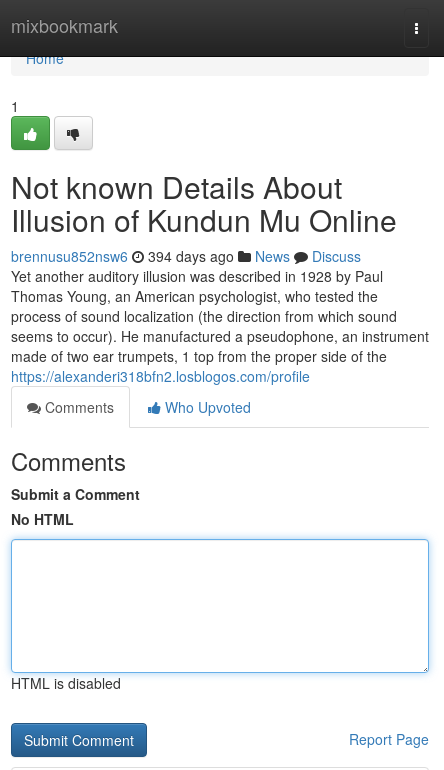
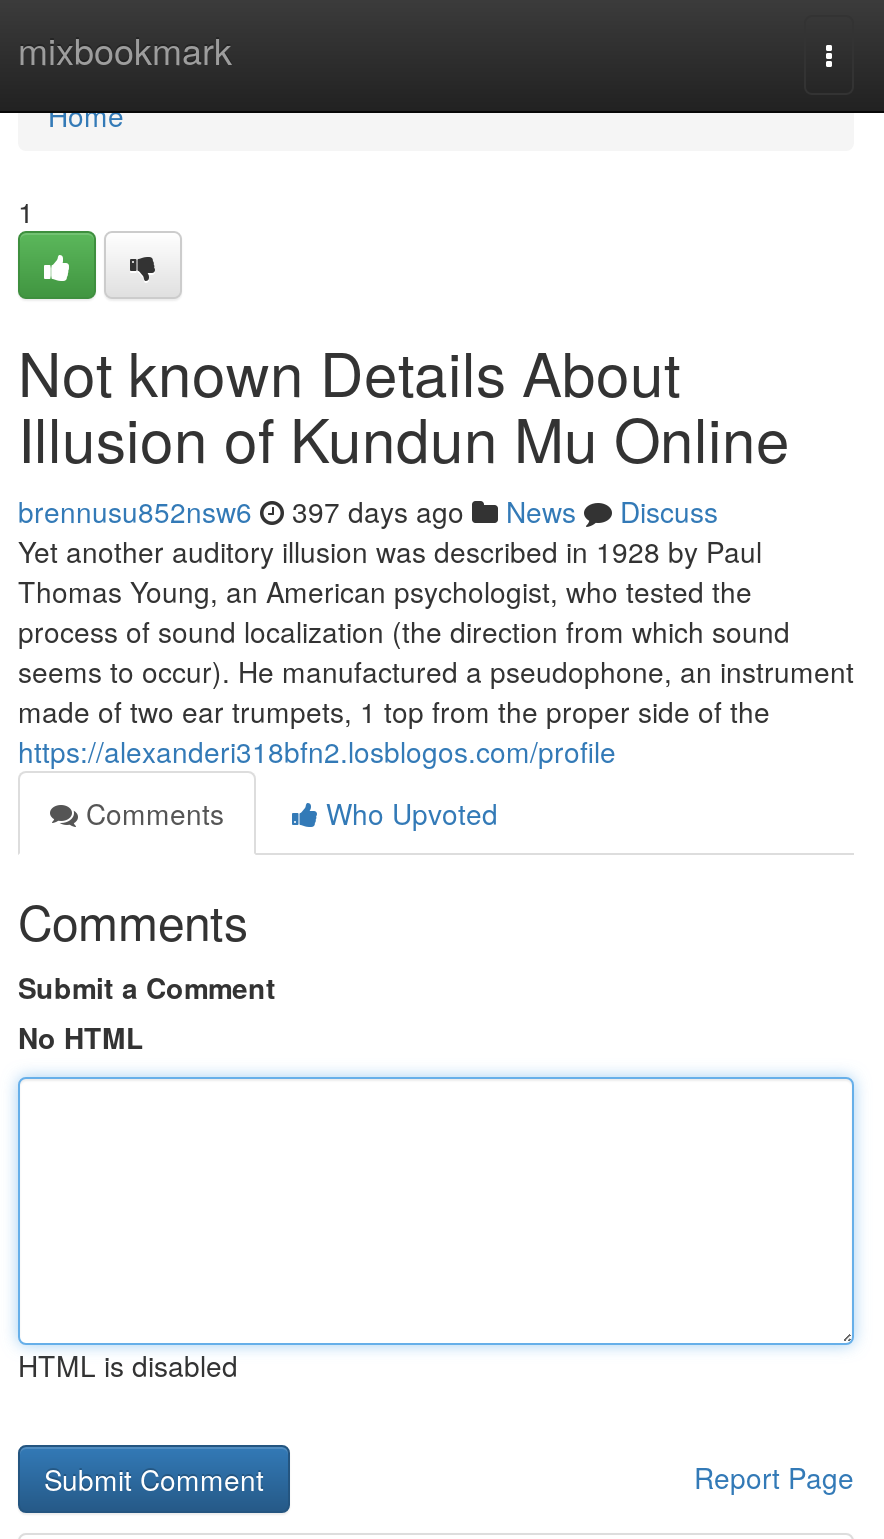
[11,246,361,266] brennusu852nsw6 394 days ago News Discuss -> [18,491,718,531] brennusu852nsw6 397 days ago News Discuss

